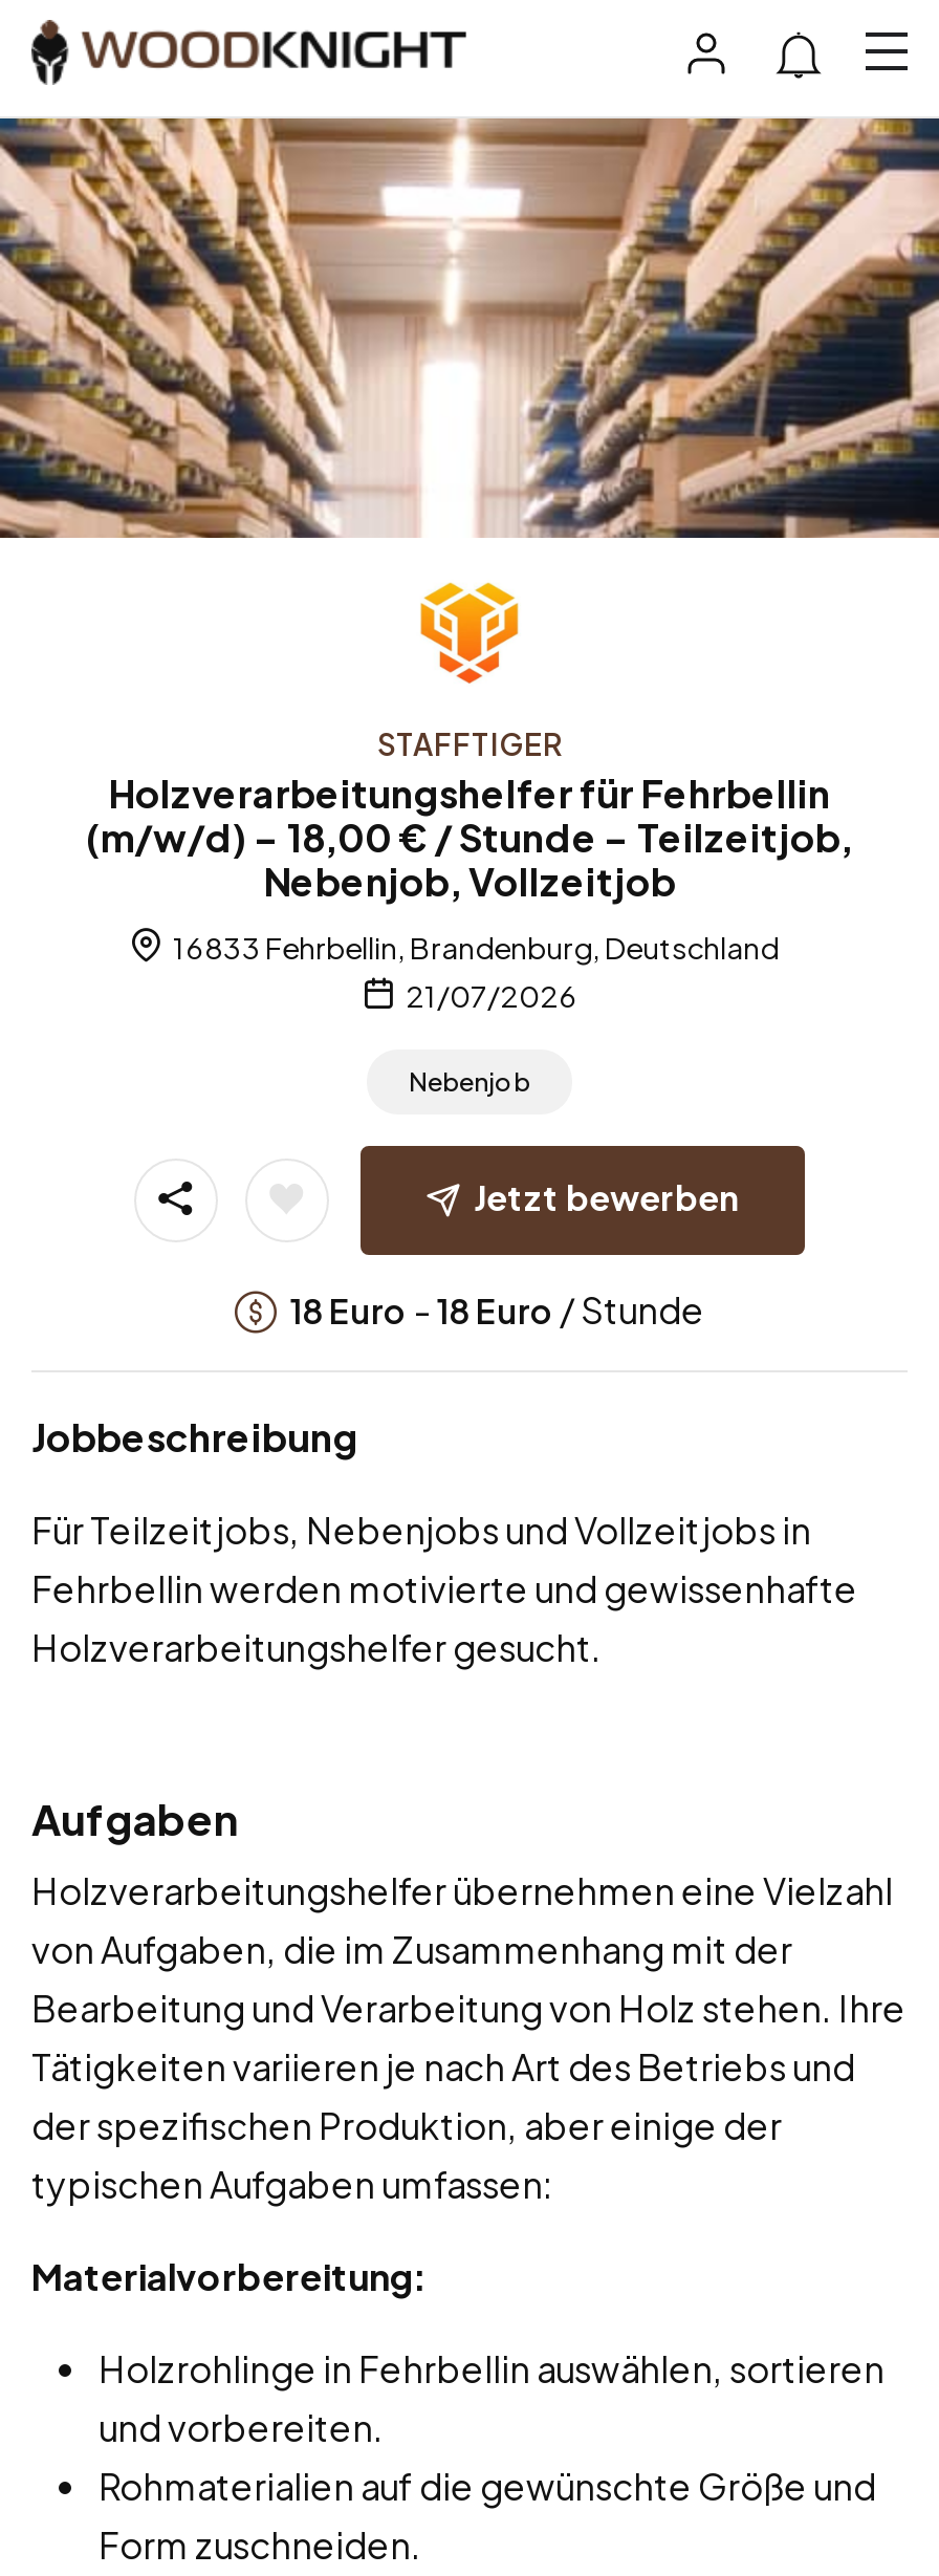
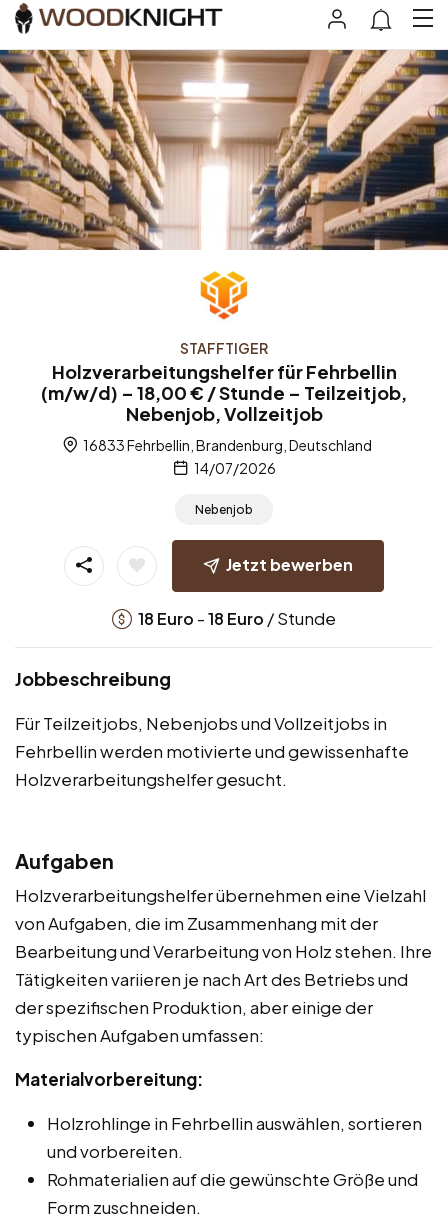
[401,977,577,1014] 21/07/2026 -> [191,459,275,477] 14/07/2026

